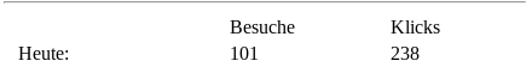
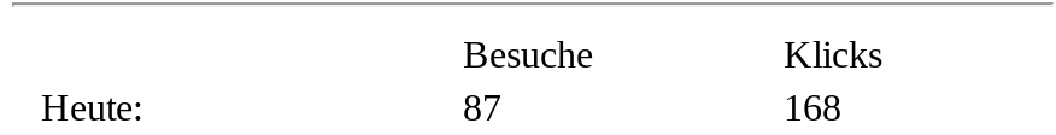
[230,43,259,63] 101 -> [463,87,501,128] 87
[391,43,420,63] 238 -> [784,87,841,128] 168

